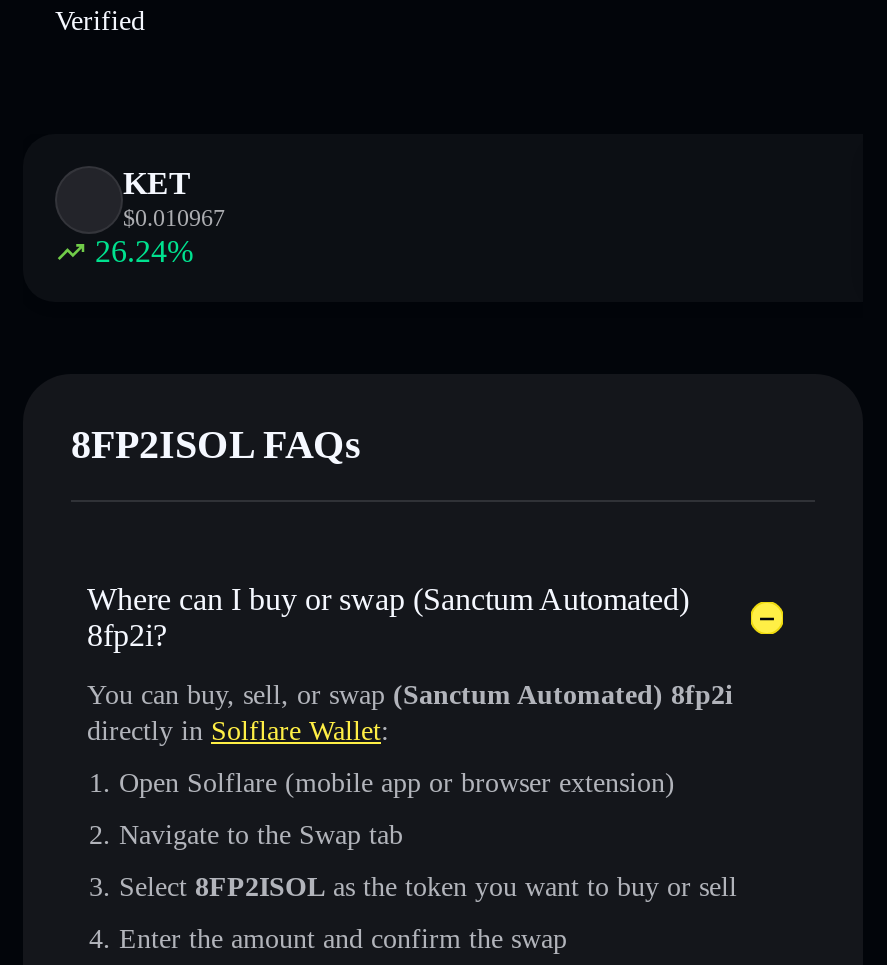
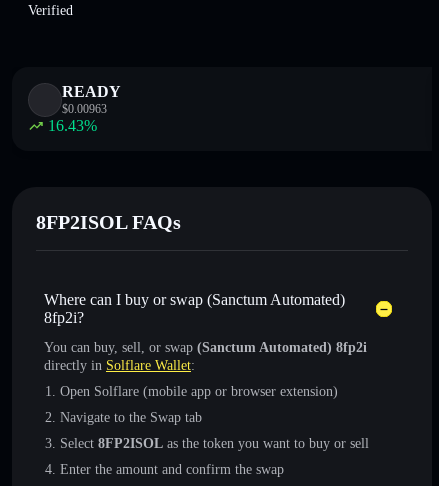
[95,166,225,268] KET | $0.010967 | 26.24% -> [48,83,121,134] READY | $0.00963 | 16.43%

